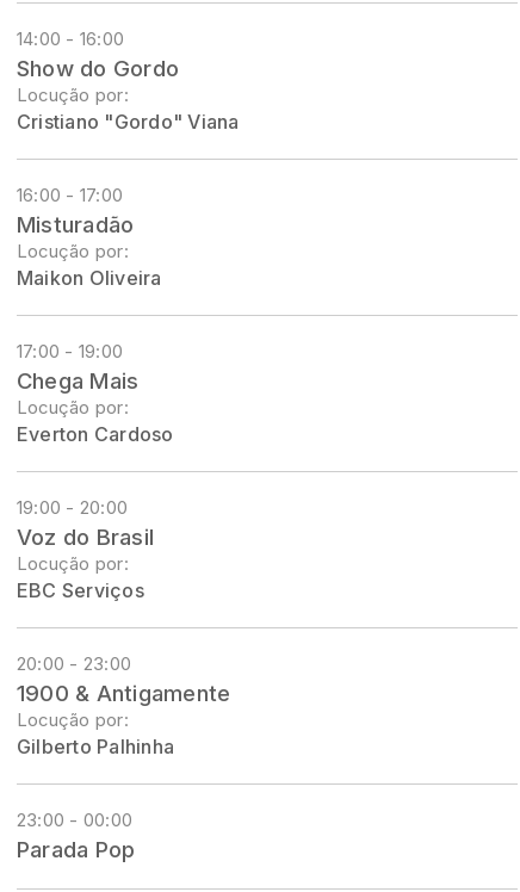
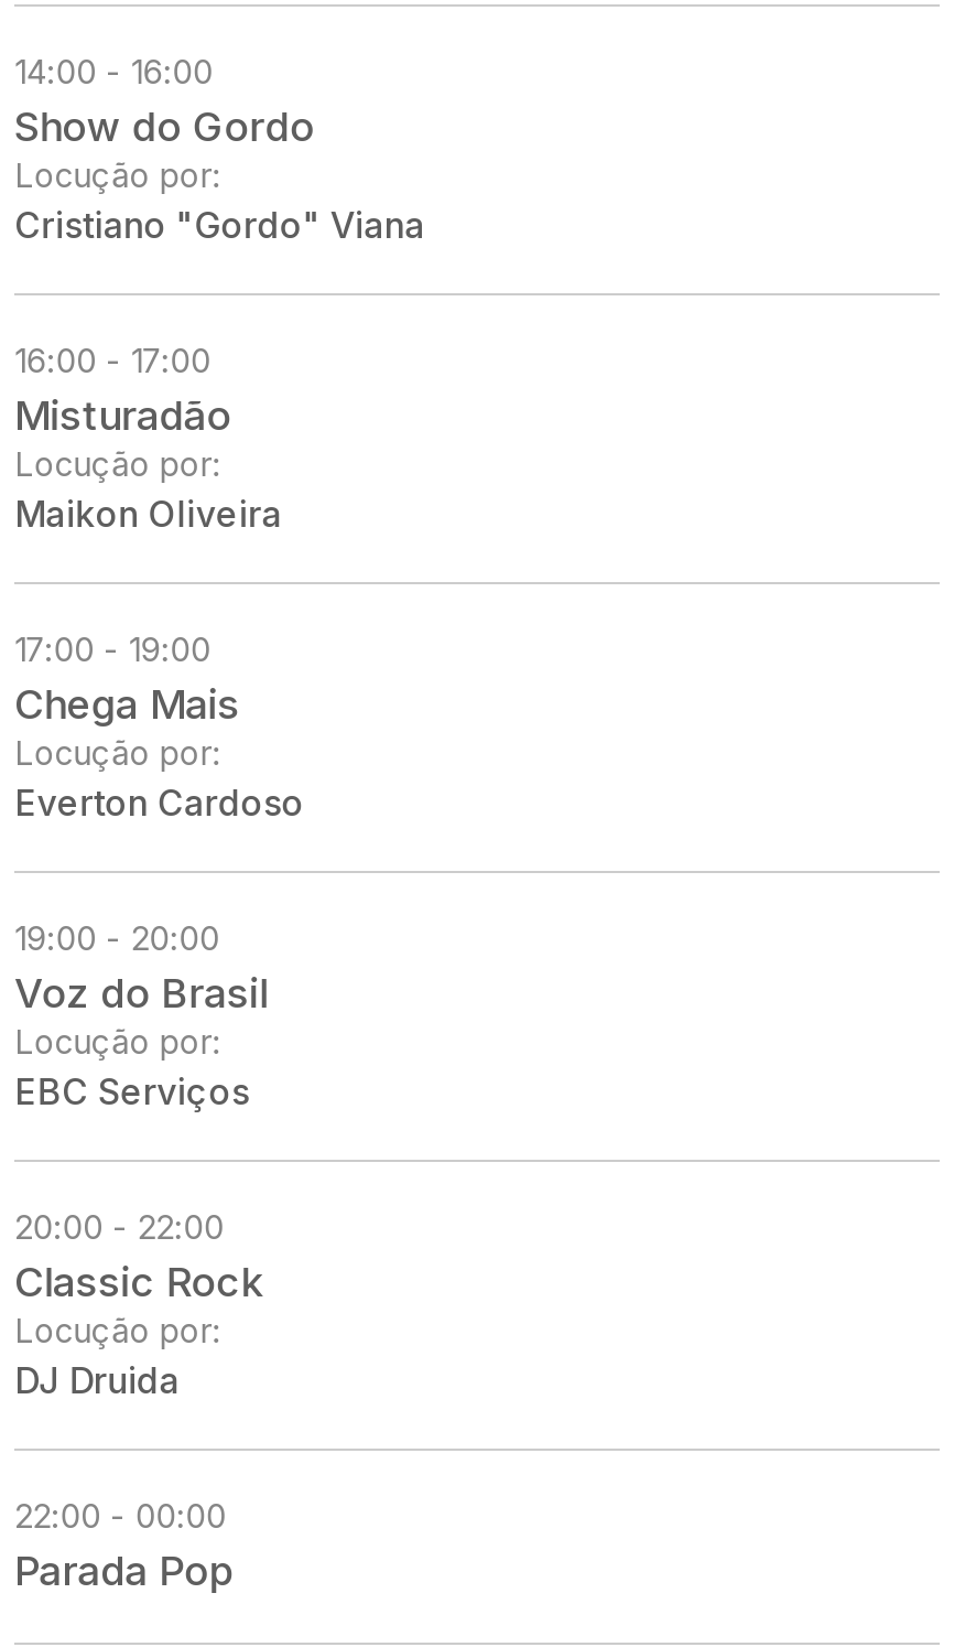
[17,654,231,706] 20:00 - 23:00 | 1900 & Antigamente -> [14,1209,263,1306] 20:00 - 22:00 | Classic Rock
[17,735,174,759] Gilberto Palhinha -> [14,1359,180,1403] DJ Druida
[17,810,133,832] 23:00 - 00:00 -> [14,1498,226,1538] 22:00 - 00:00

